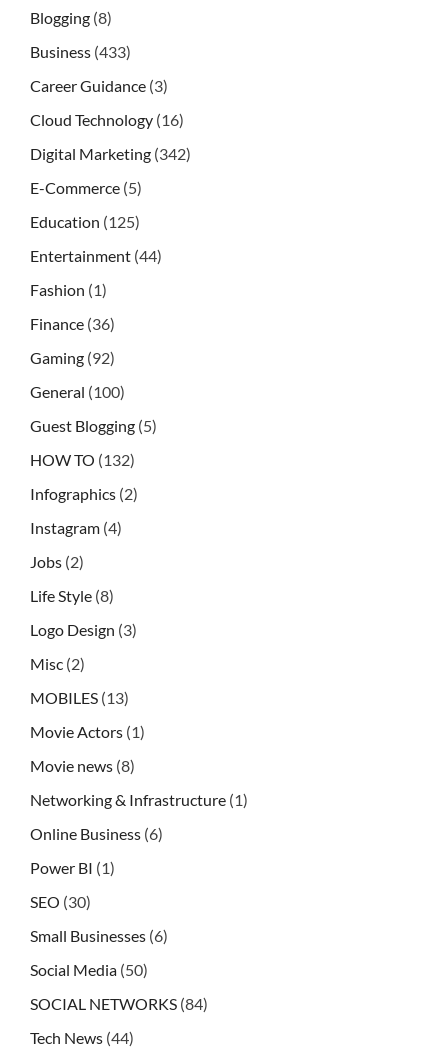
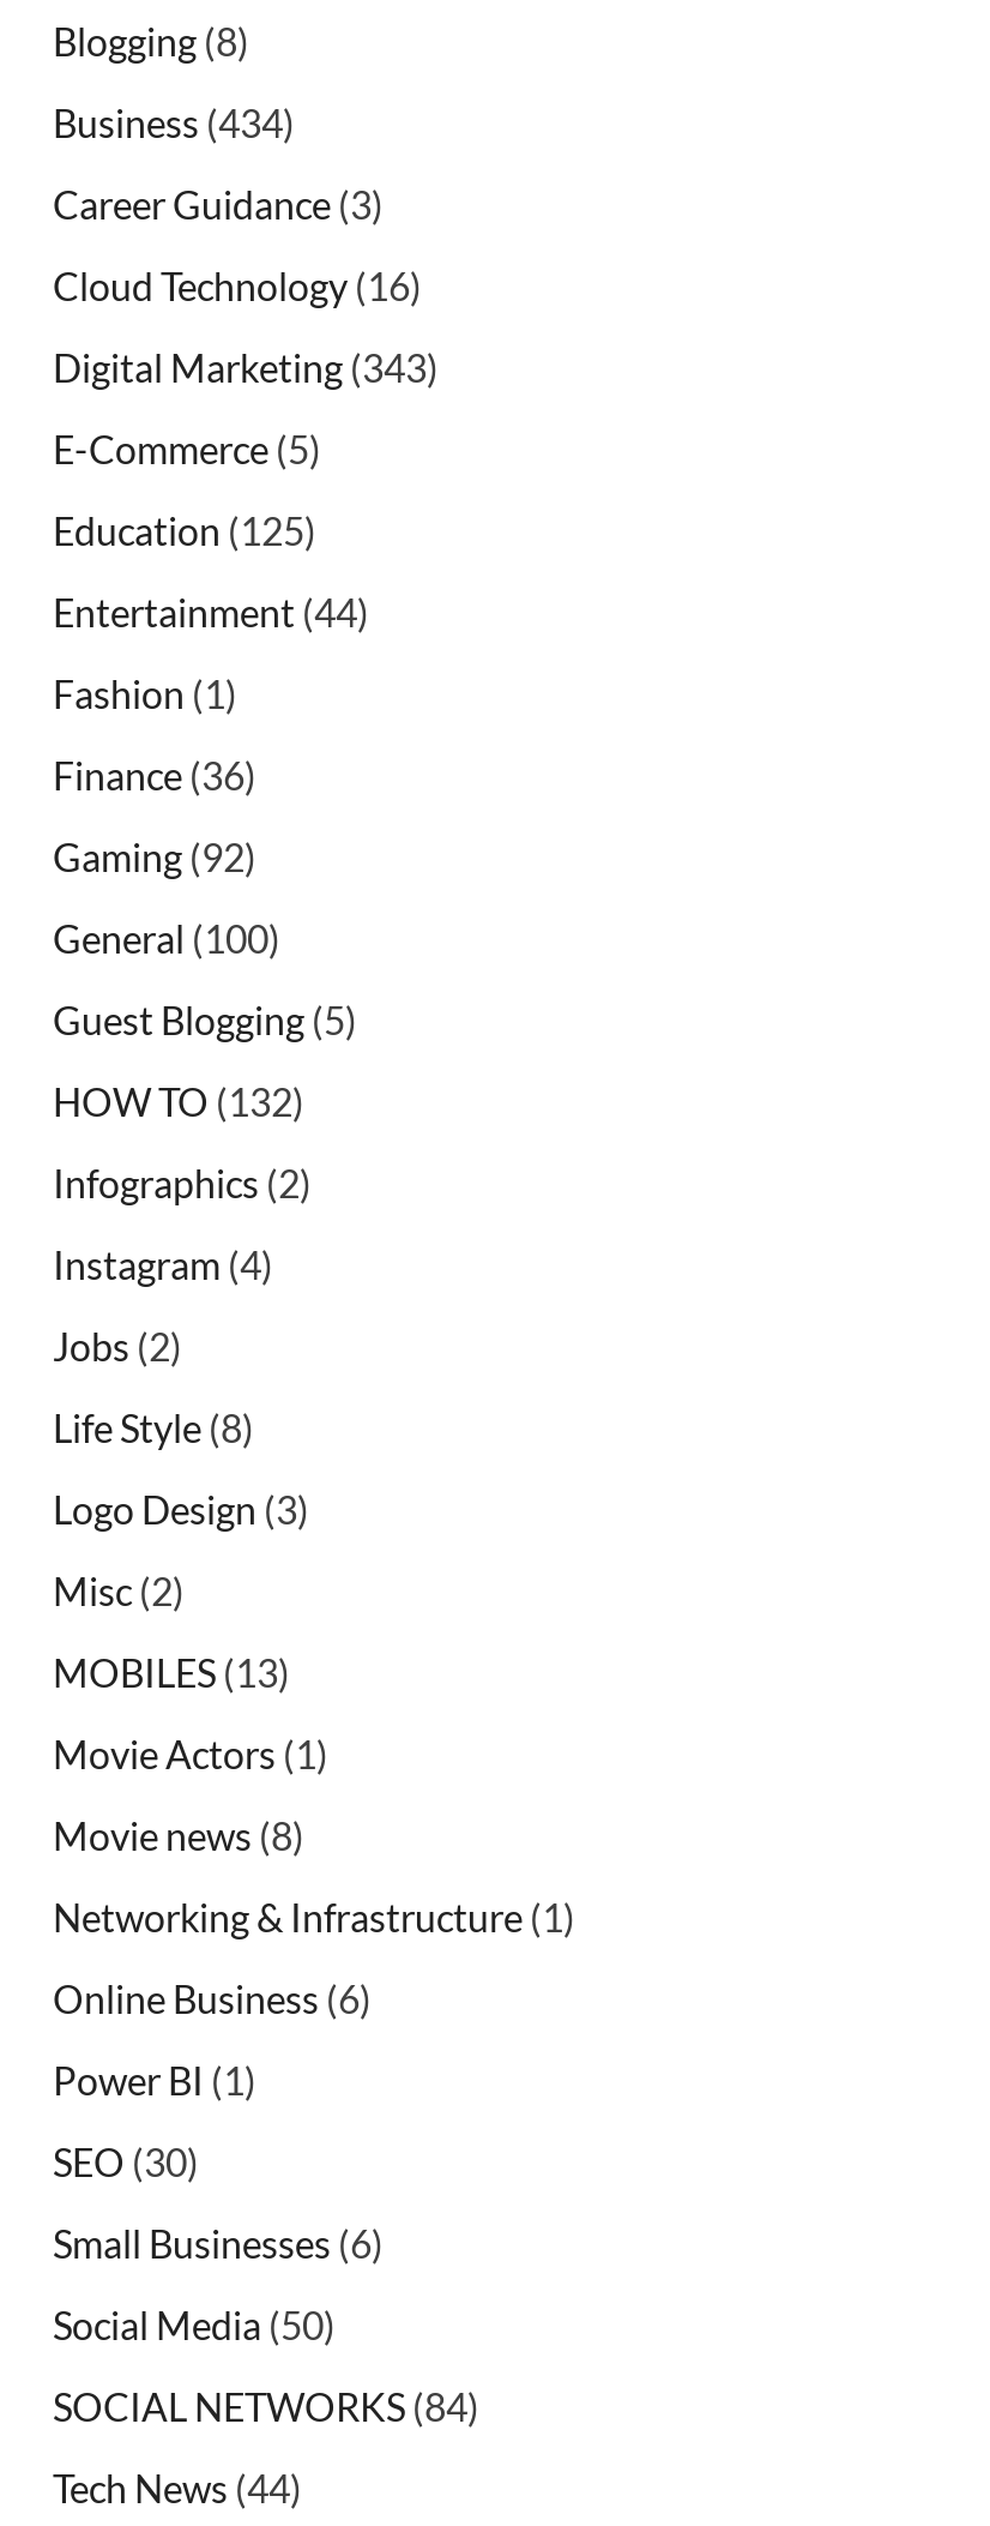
[30,42,131,61] Business (433) -> [53,99,295,144] Business (434)
[30,144,191,163] Digital Marketing (342) -> [53,344,439,389] Digital Marketing (343)

